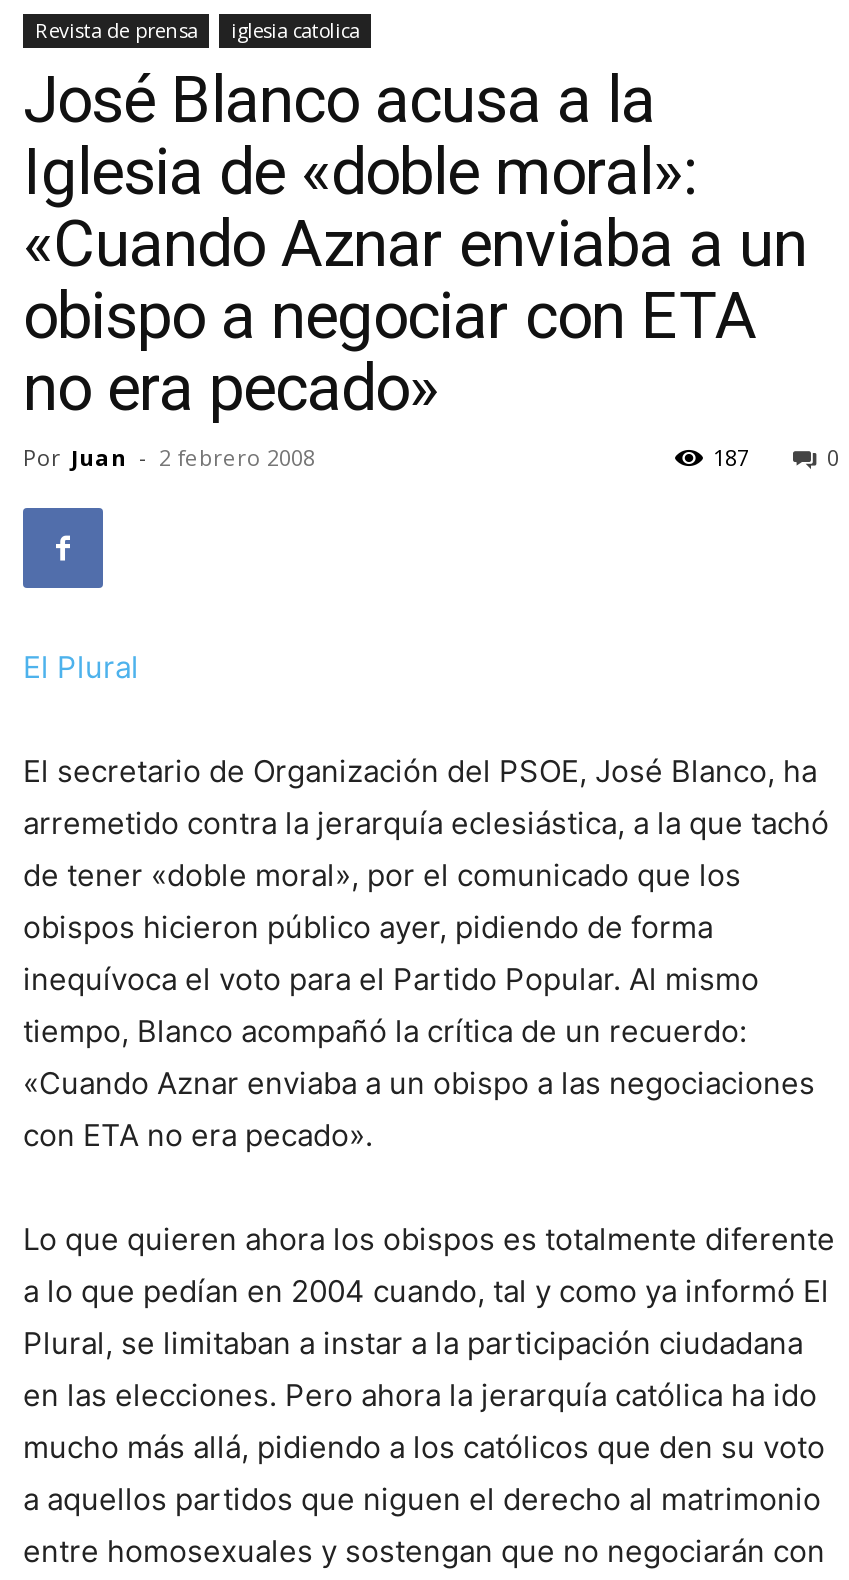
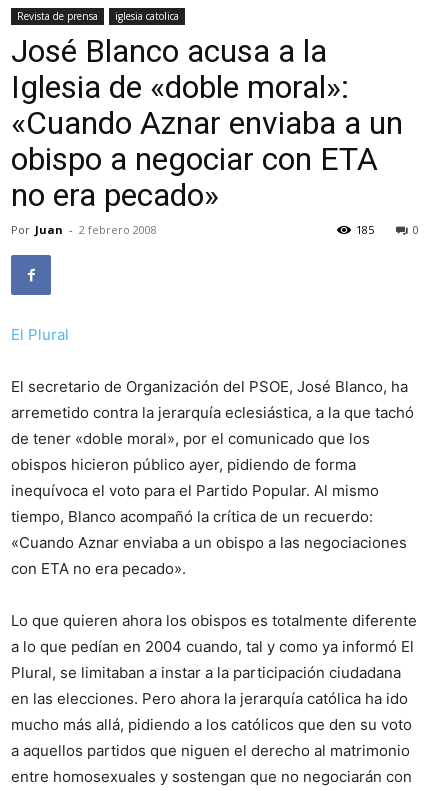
[713,443,749,473] 187 -> [356,222,374,237] 185

